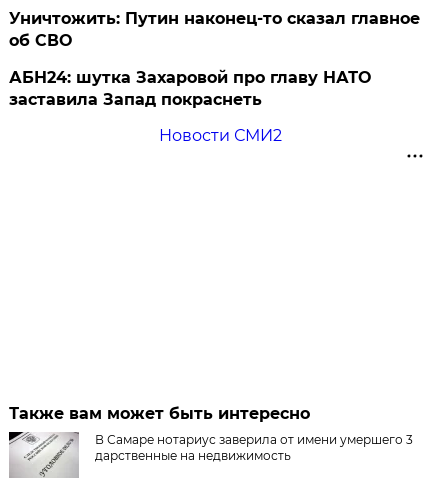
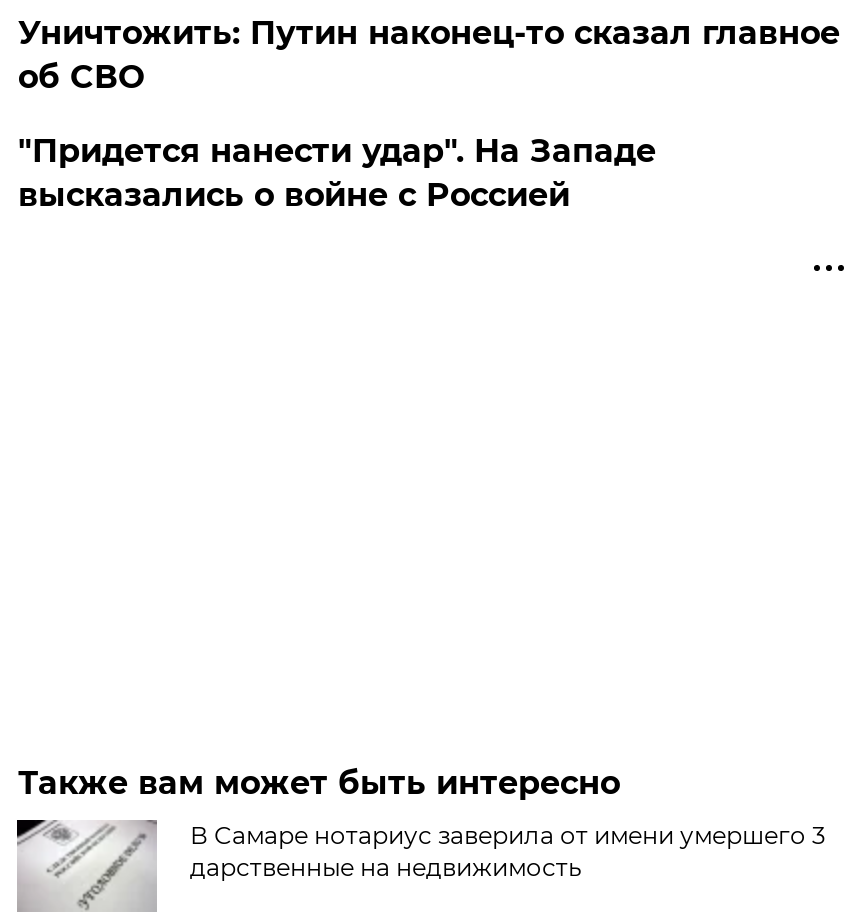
[9,68,371,145] АБН24: шутка Захаровой про главу НАТО | заставила Запад покраснеть | Новости СМИ2 -> [18,132,656,214] "Придется нанести удар". На Западе | высказались о войне с Россией

